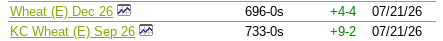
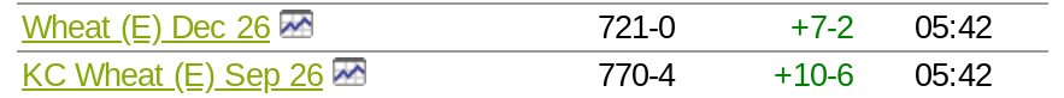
[245,4,422,19] 696-0s | +4-4 | 07/21/26 -> [598,9,992,45] 721-0 | +7-2 | 05:42
[245,24,422,39] 733-0s | +9-2 | 07/21/26 -> [598,57,992,93] 770-4 | +10-6 | 05:42

